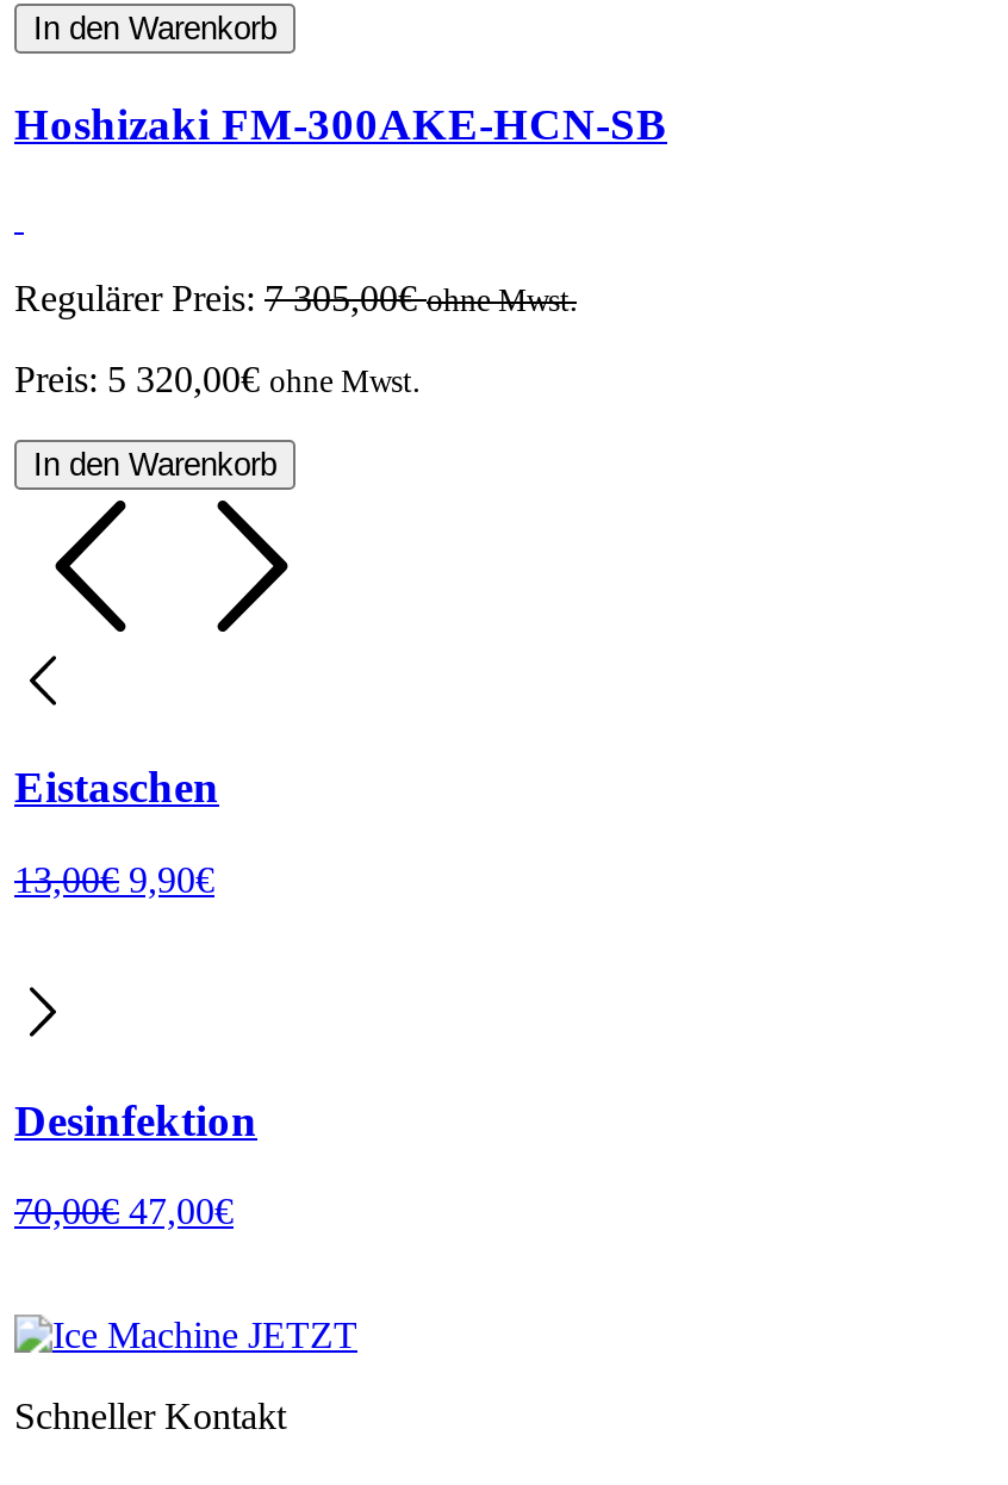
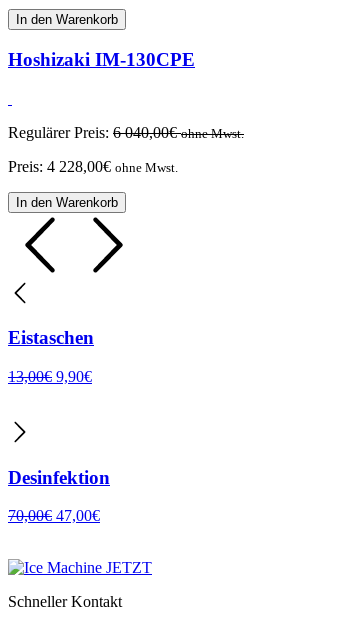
[14,98,667,148] Hoshizaki FM-300AKE-HCN-SB -> [8,49,195,70] Hoshizaki IM-130CPE
[14,277,577,317] Regulärer Preis: 7 305,00€ ohne Mwst. -> [8,123,244,140] Regulärer Preis: 6 040,00€ ohne Mwst.
[14,358,419,398] Preis: 5 320,00€ ohne Mwst. -> [8,157,178,174] Preis: 4 228,00€ ohne Mwst.

